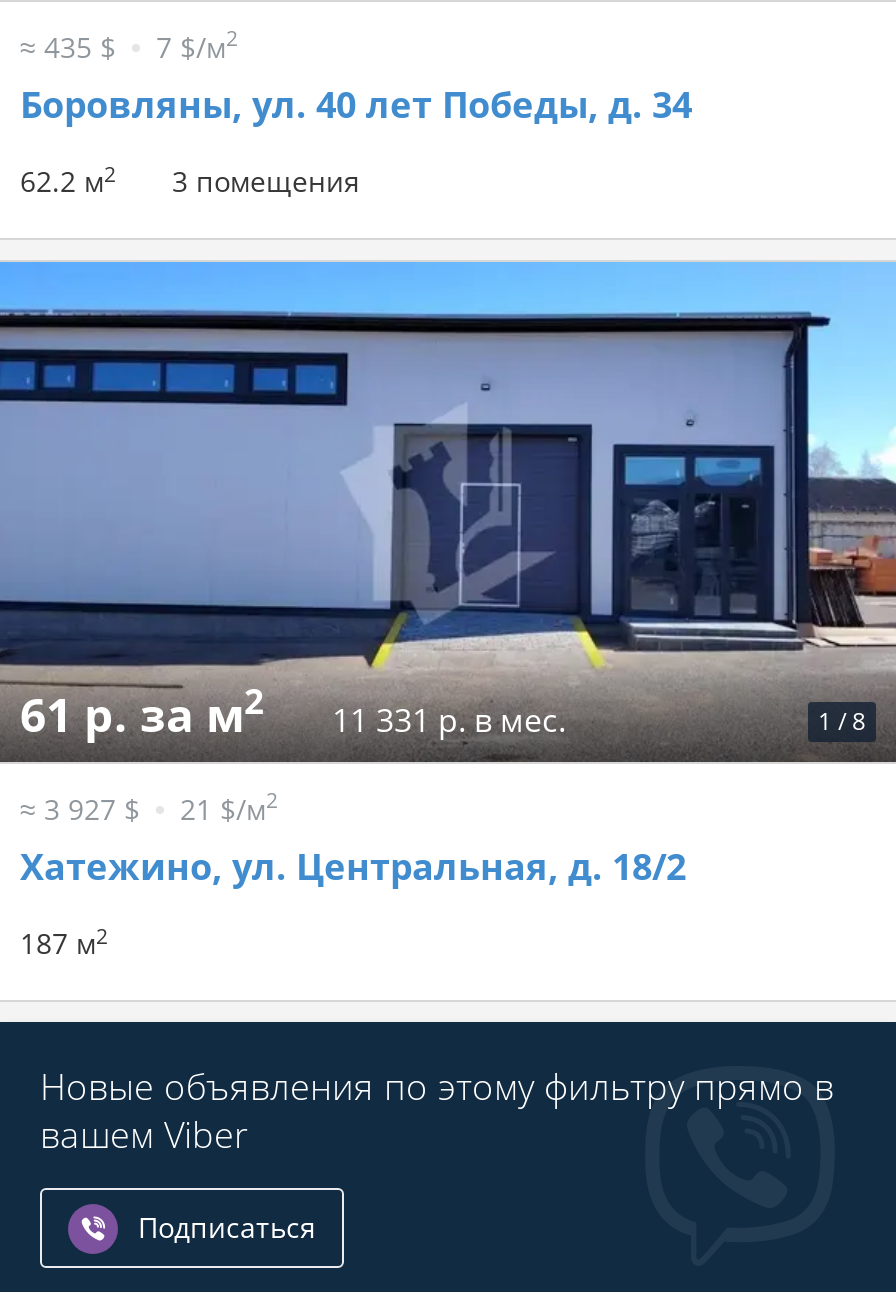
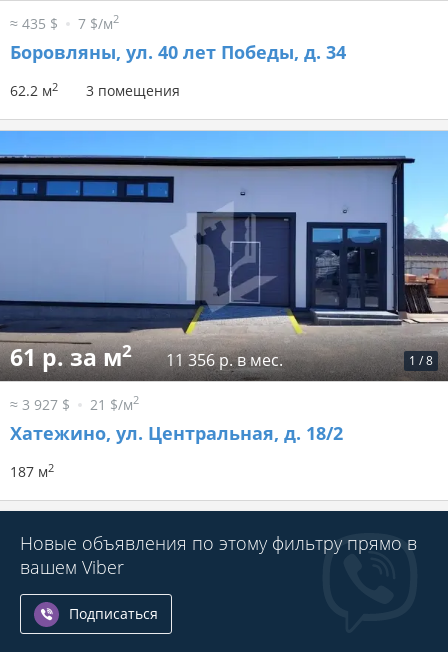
[20,679,566,746] 61 р. за м2 11 331 р. в мес. -> [10,339,283,373] 61 р. за м2 11 356 р. в мес.

